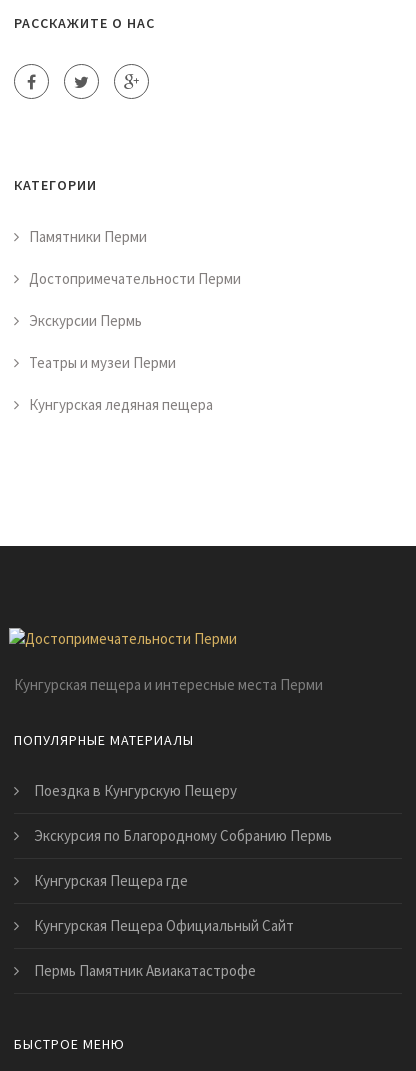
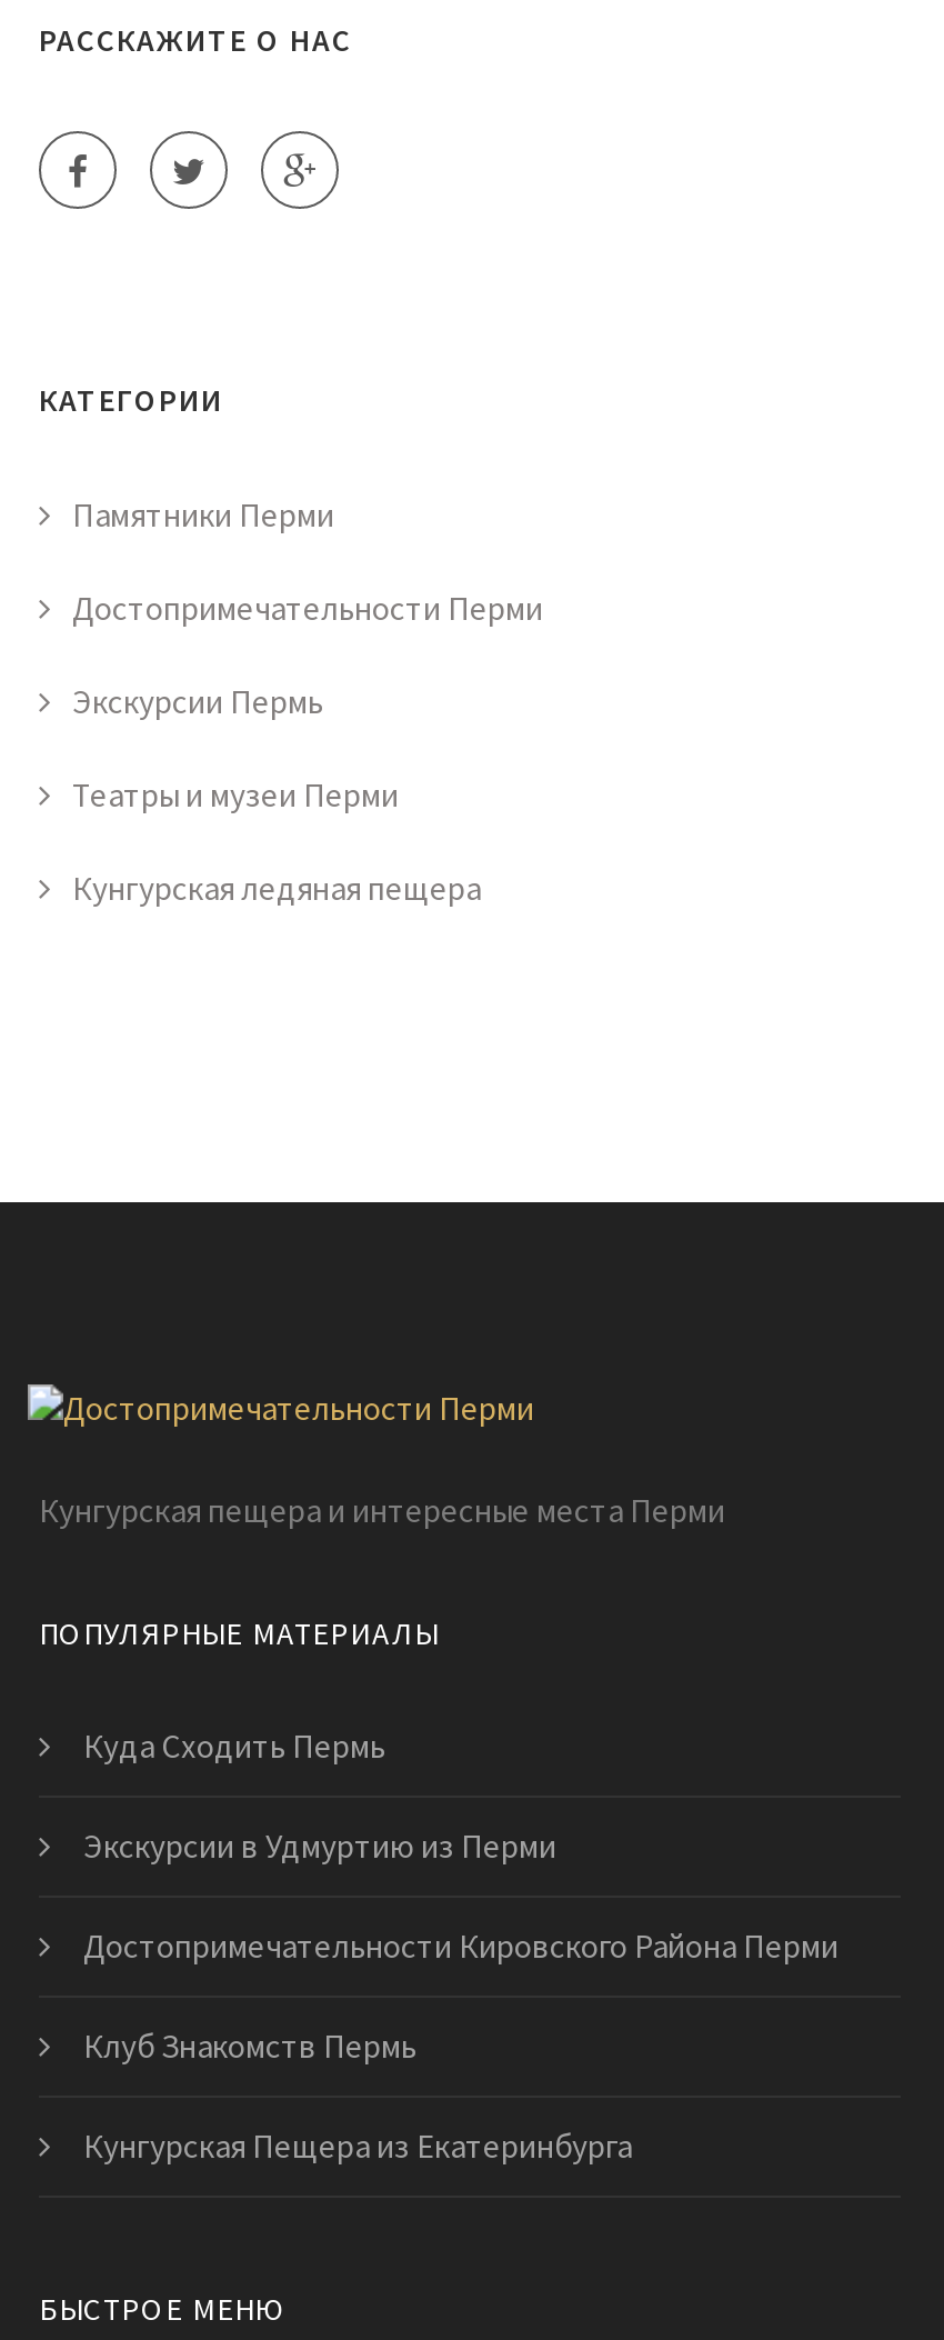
[34,780,237,799] Поездка в Кунгурскую Пещеру -> [83,1723,385,1766] Куда Сходить Пермь
[34,825,332,844] Экскурсия по Благородному Собранию Пермь -> [83,1823,556,1866] Экскурсии в Удмуртию из Перми
[34,870,188,889] Кунгурская Пещера где -> [83,1923,838,1966] Достопримечательности Кировского Района Перми
[34,915,294,934] Кунгурская Пещера Официальный Сайт -> [83,2023,416,2066] Клуб Знакомств Пермь
[34,960,256,979] Пермь Памятник Авиакатастрофе -> [83,2123,632,2166] Кунгурская Пещера из Екатеринбурга

